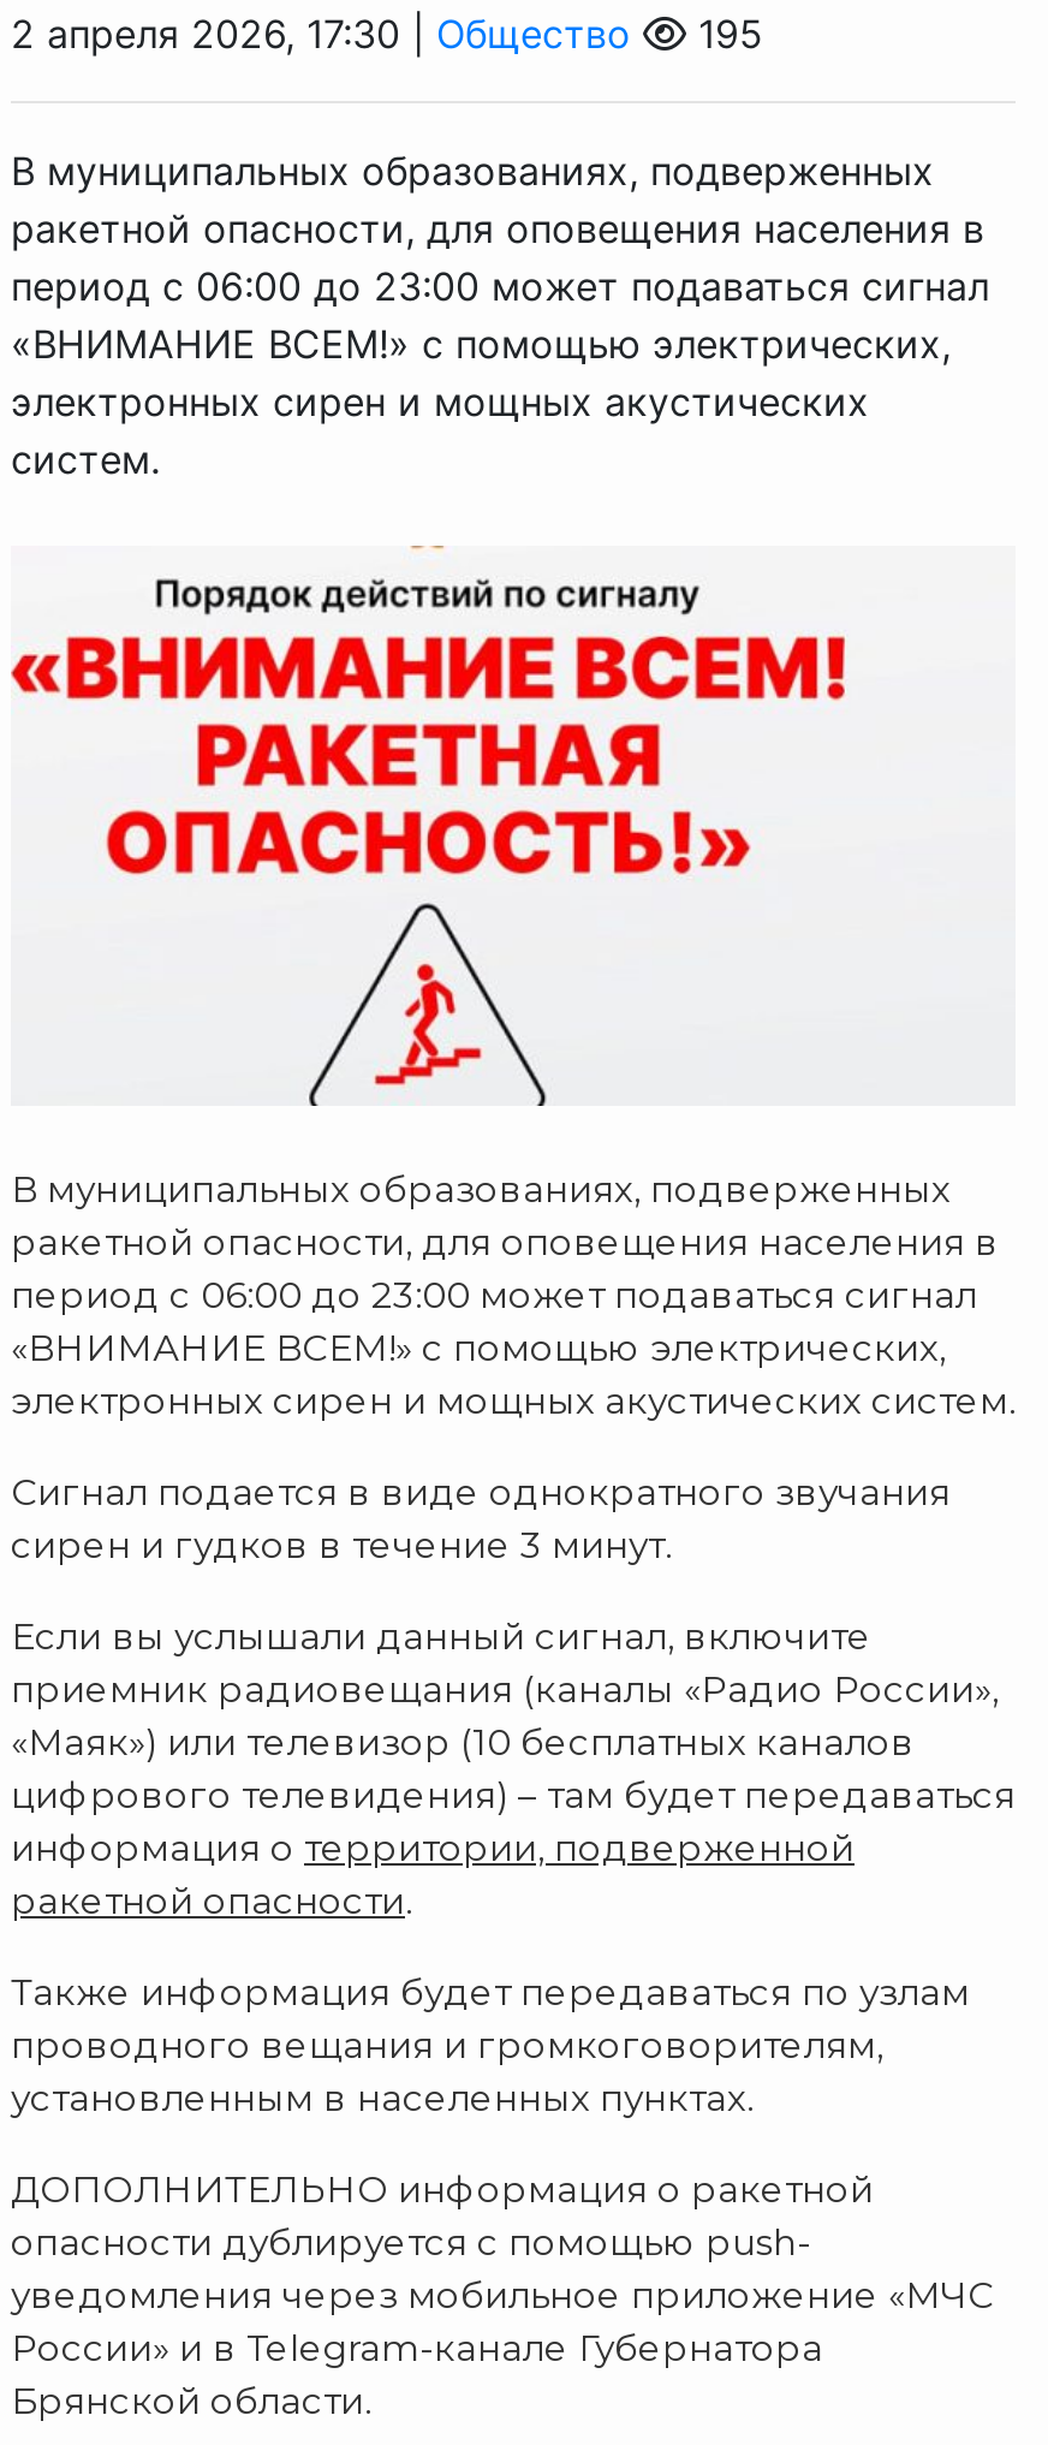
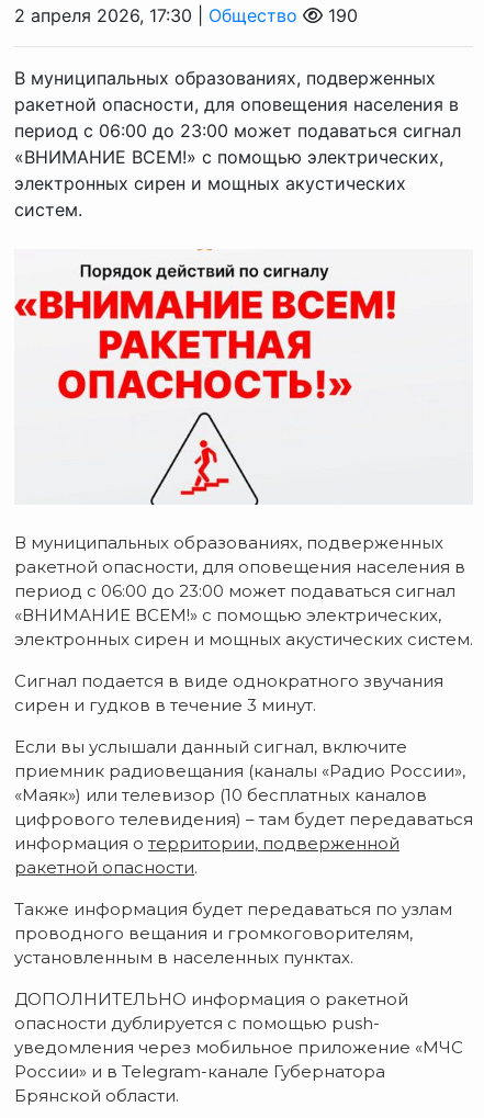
[686,10,763,58] 195 -> [323,5,358,27] 190

